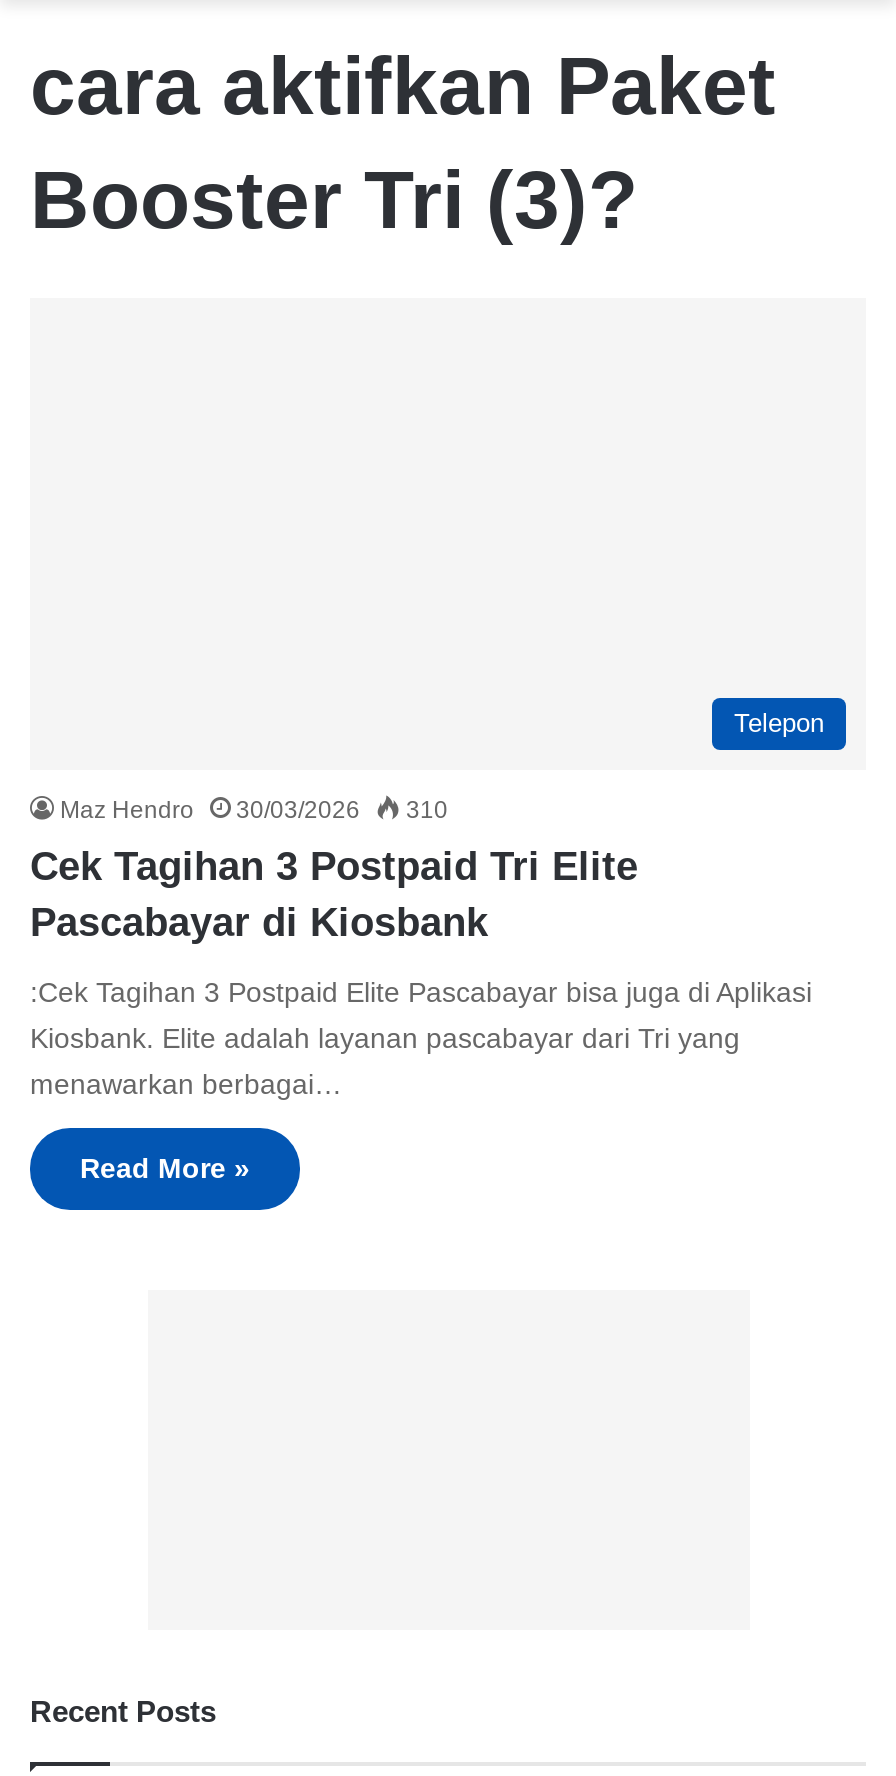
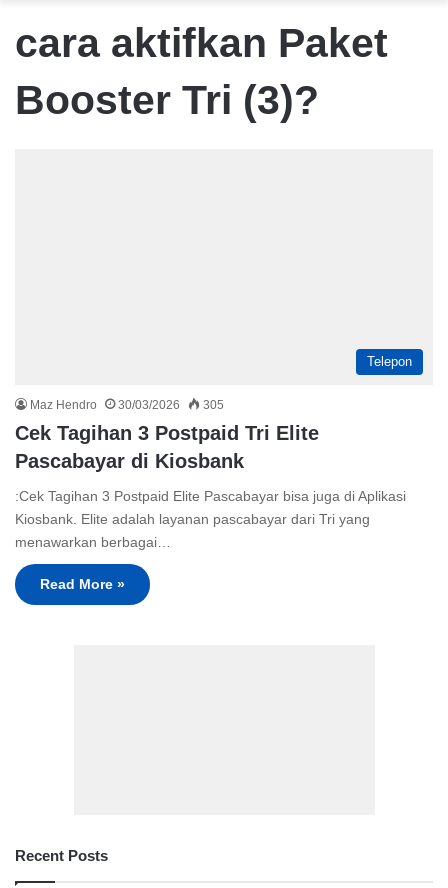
[60,796,448,824] Maz Hendro 30/03/2026 310 -> [30,398,224,412] Maz Hendro 30/03/2026 305

